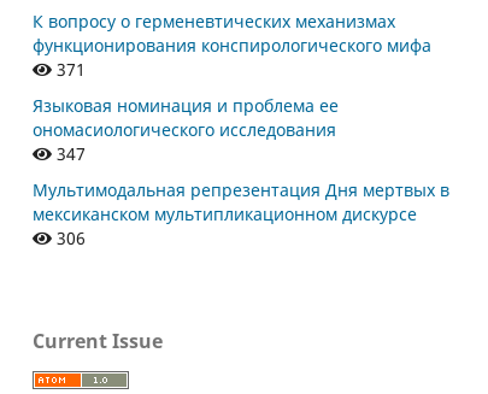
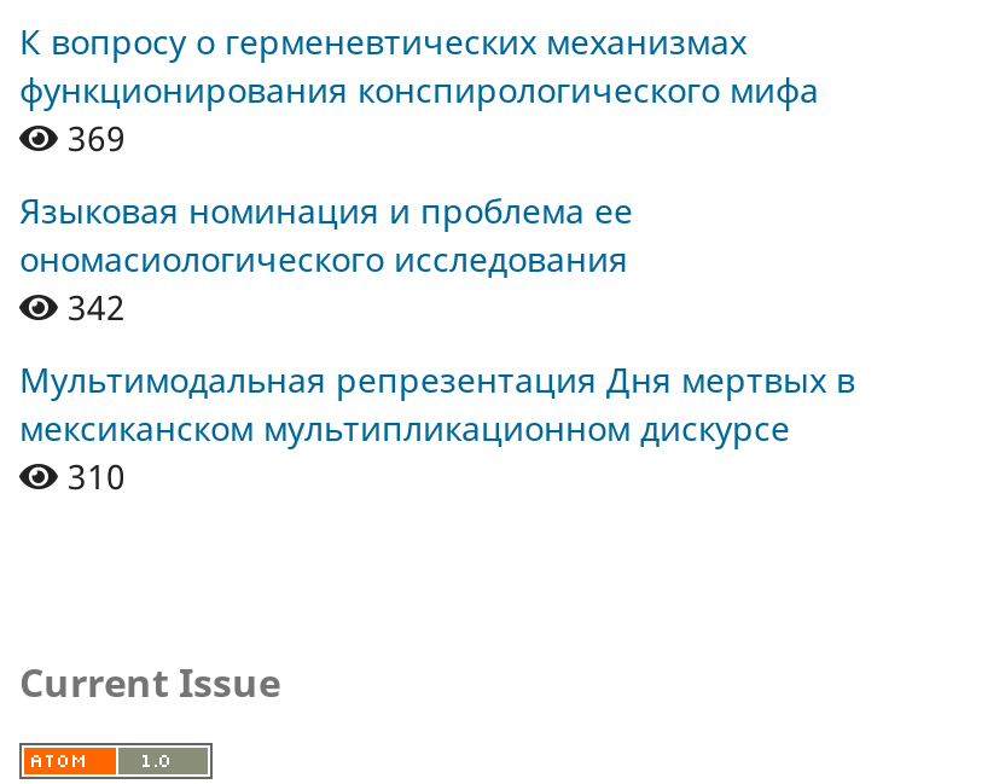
[52,58,86,81] 371 -> [58,116,126,162] 369
[52,143,86,166] 347 -> [58,285,126,331] 342
[52,227,86,250] 306 -> [58,454,126,500] 310

